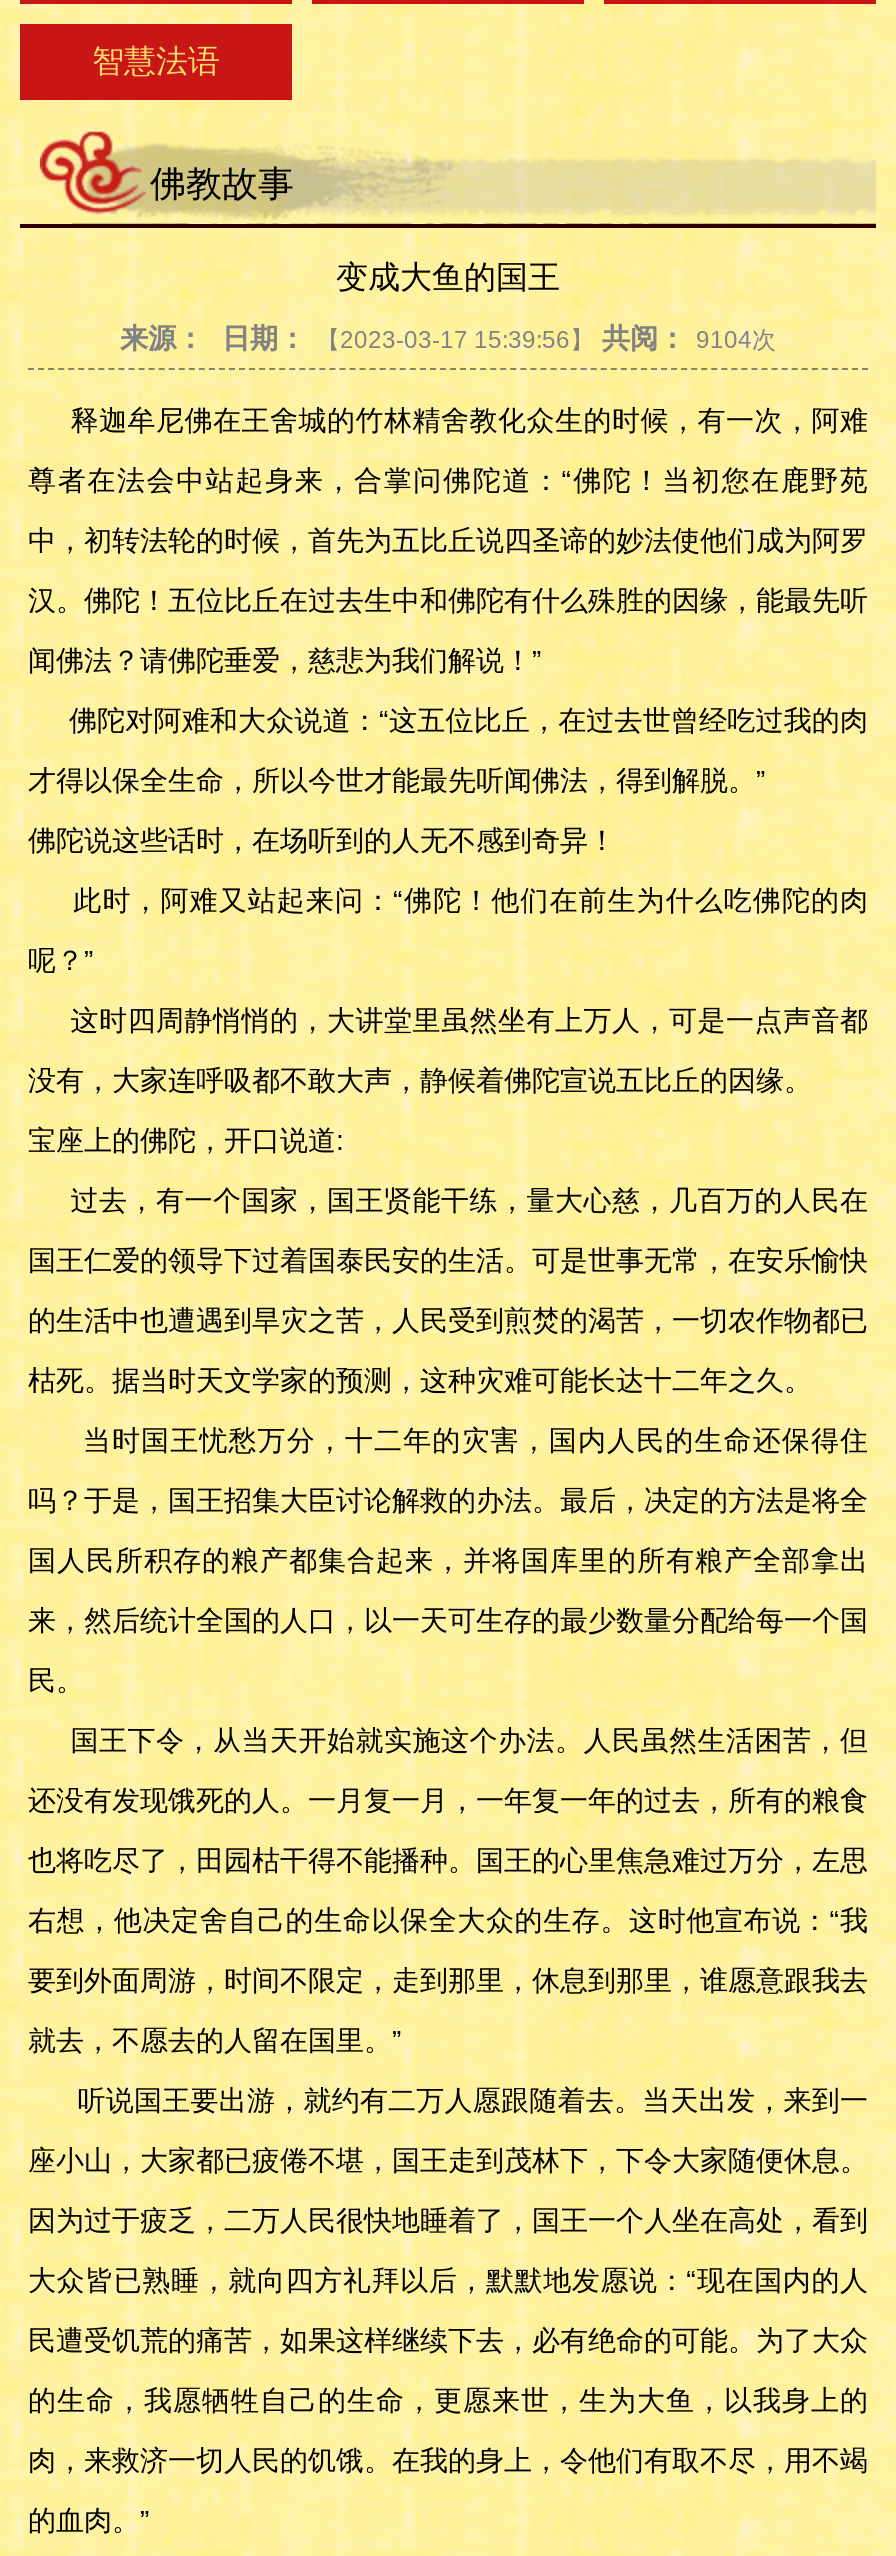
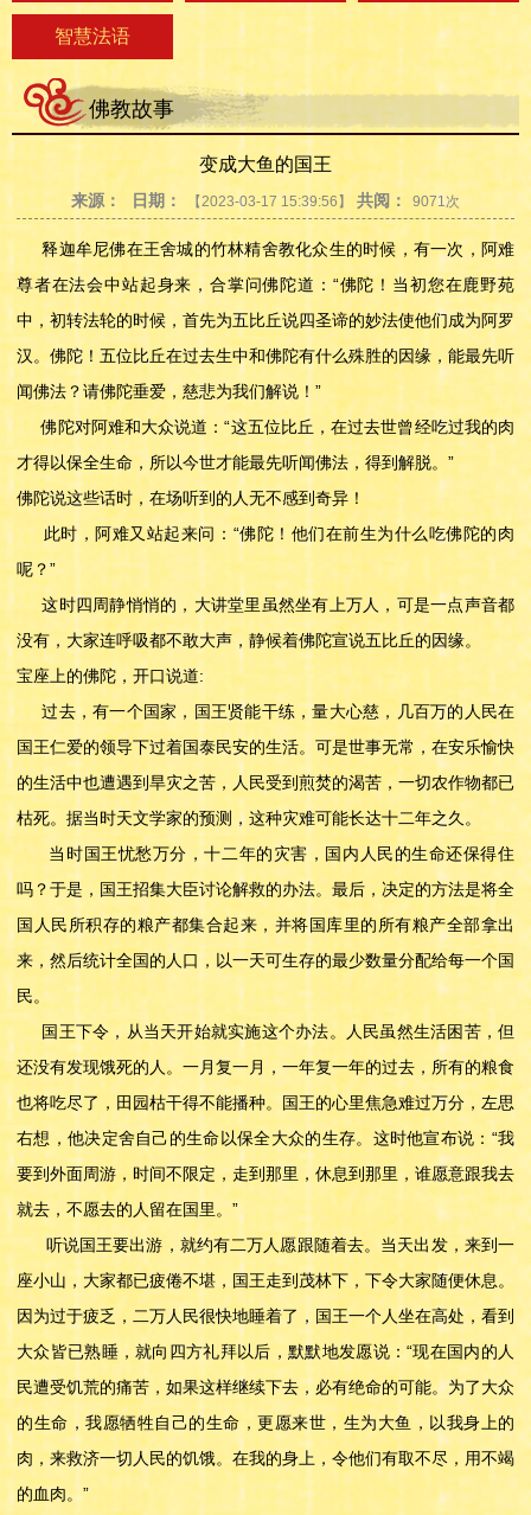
[120,322,776,354] 来源： 日期： 【2023-03-17 15:39:56】 共阅： 9104次 -> [71,191,460,210] 来源： 日期： 【2023-03-17 15:39:56】 共阅： 9071次

